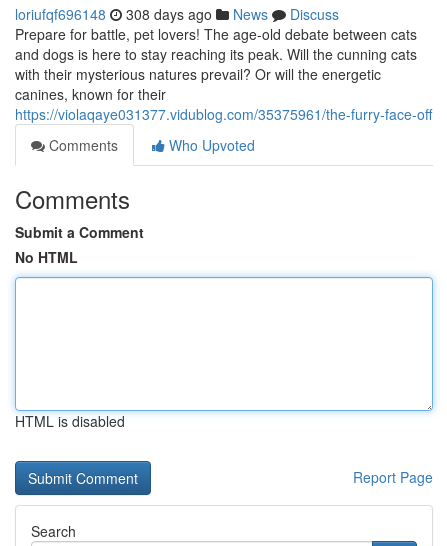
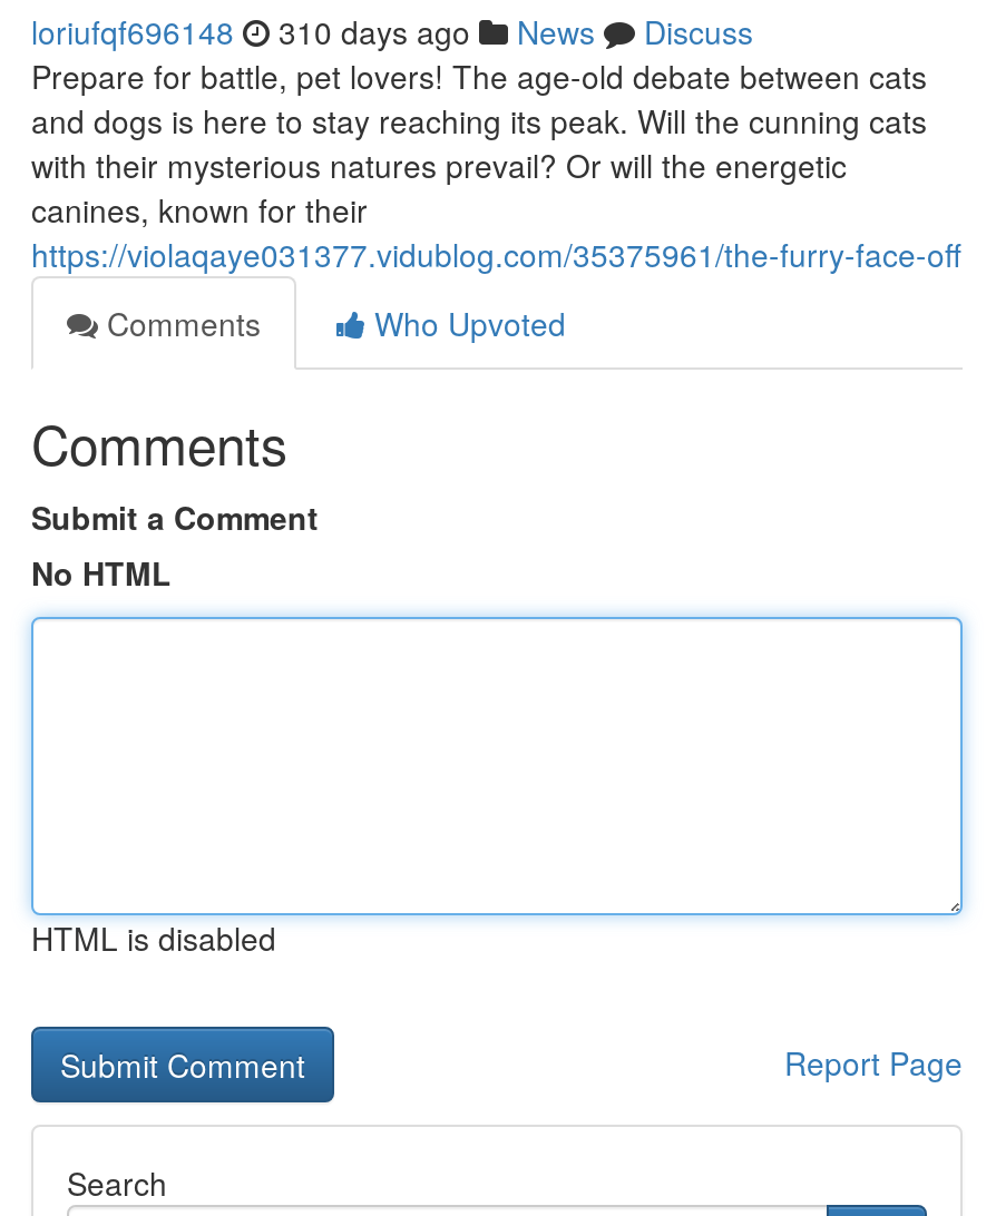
[15,4,339,24] loriufqf696148 308 days ago News Discuss -> [31,9,753,53] loriufqf696148 310 days ago News Discuss

